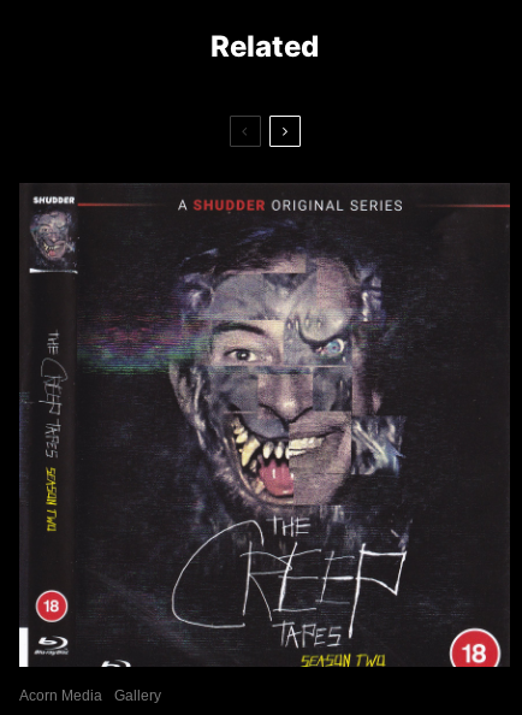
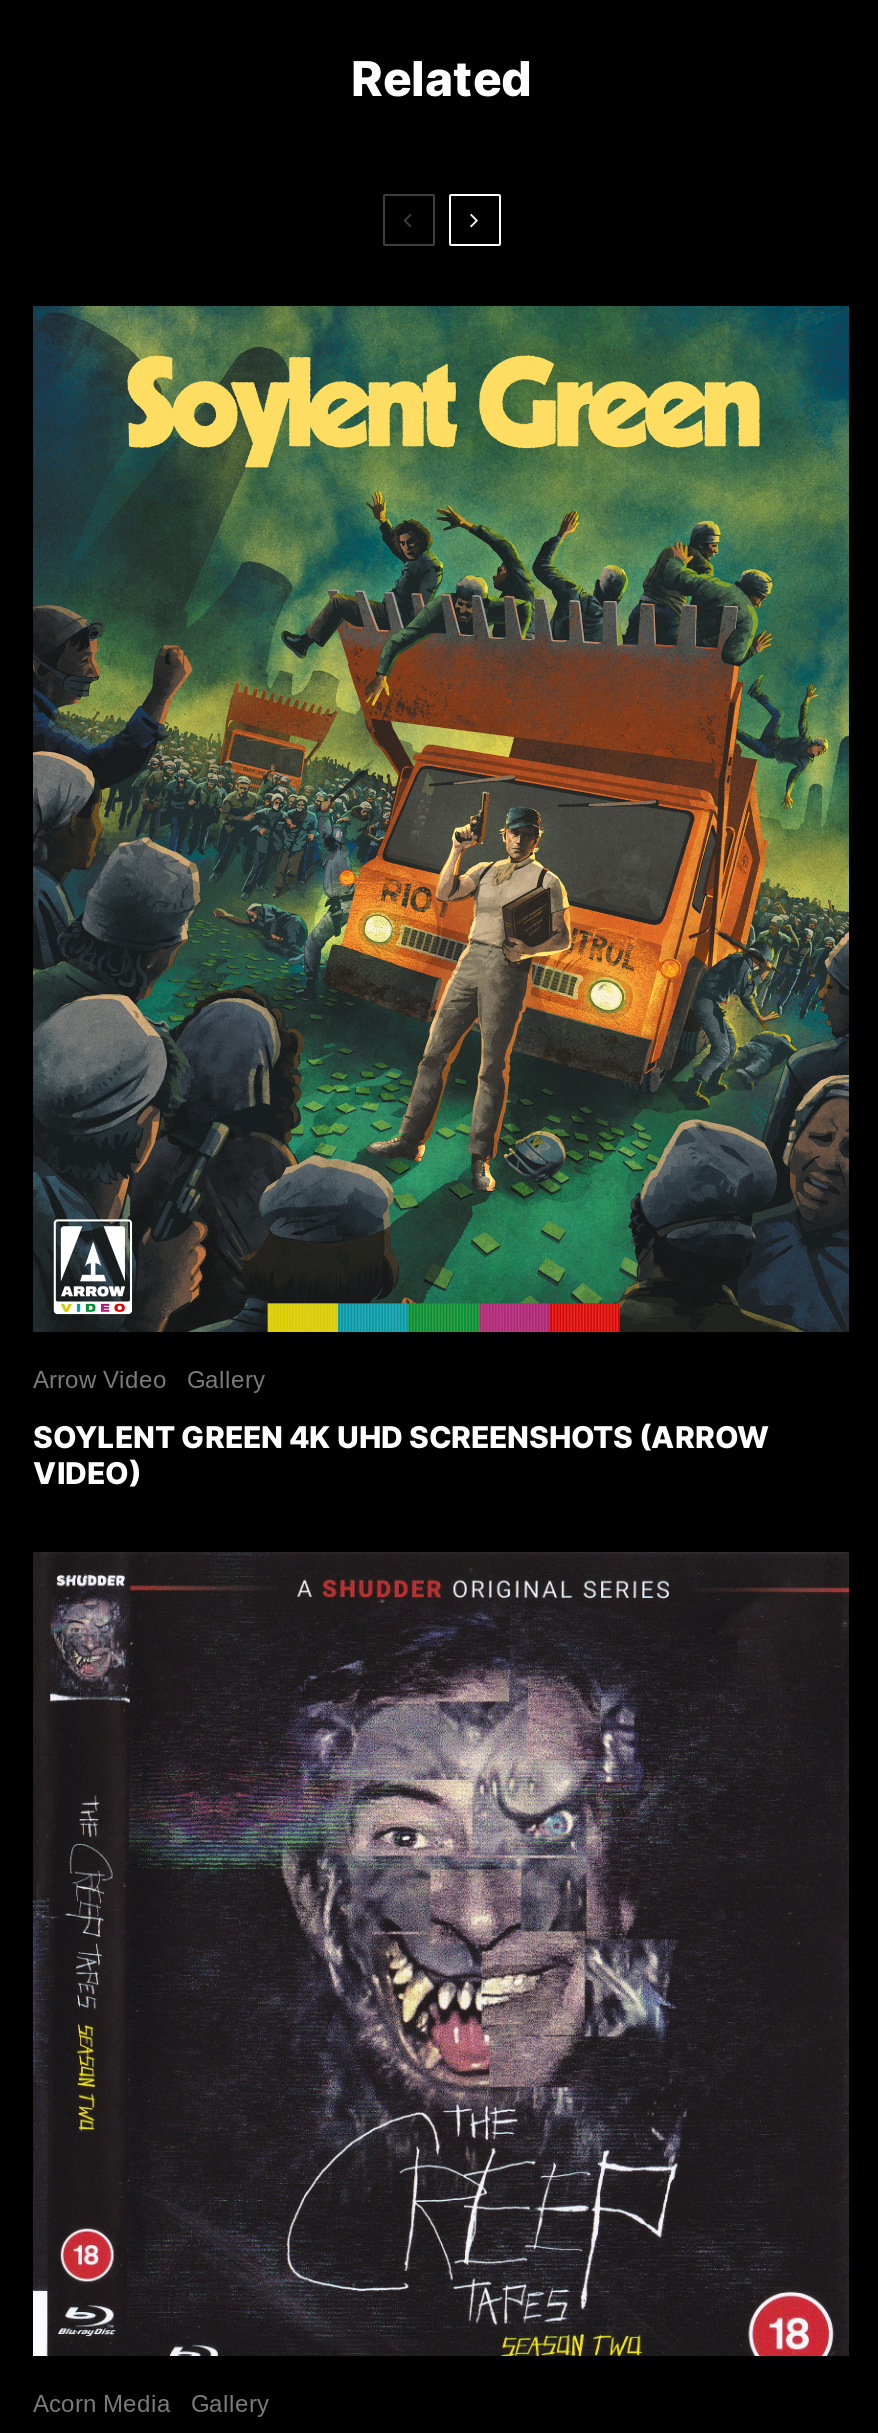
none -> [31,306,851,1492] [image] | Arrow Video | Gallery | SOYLENT GREEN 4K UHD SCREENSHOTS (ARROW | VIDEO)

